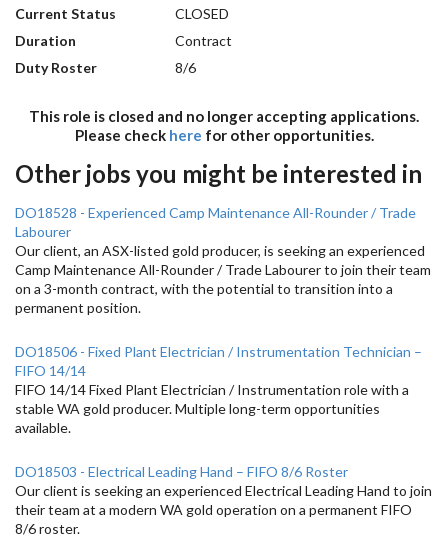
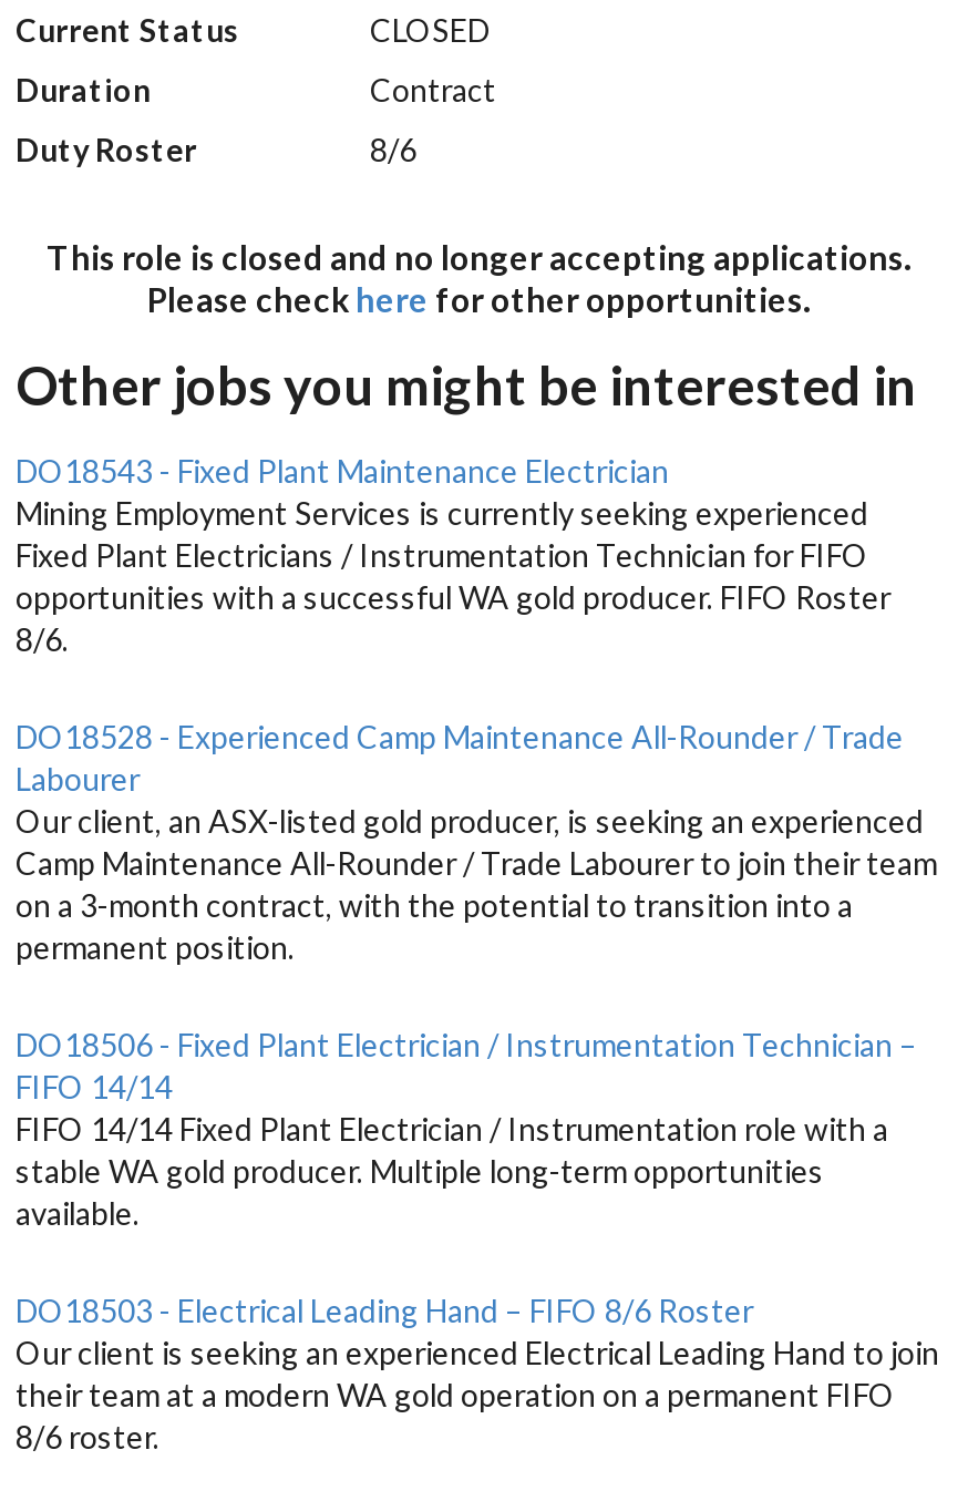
none -> [16,452,890,658] DO18543 - Fixed Plant Maintenance Electrician | Mining Employment Services is currently seeking experienced | Fixed Plant Electricians / Instrumentation Technician for FIFO | opportunities with a successful WA gold producer. FIFO Roster | 8/6.

